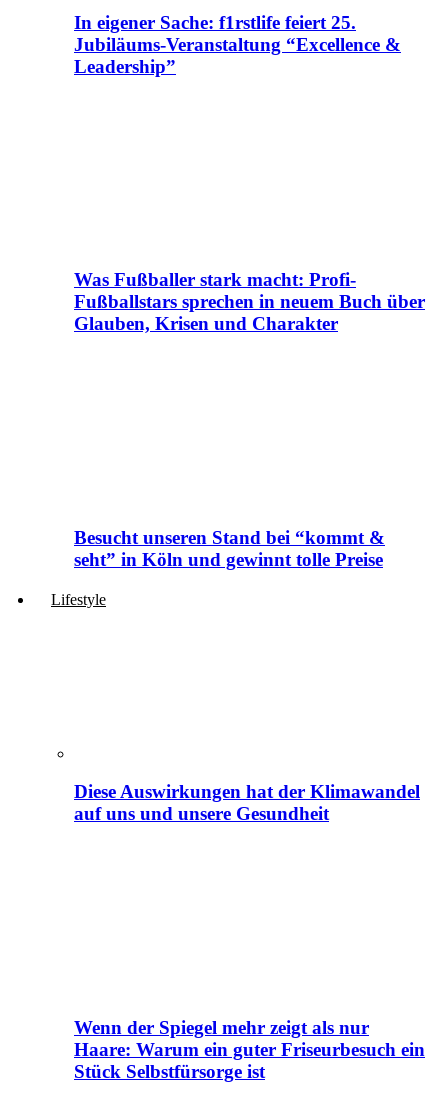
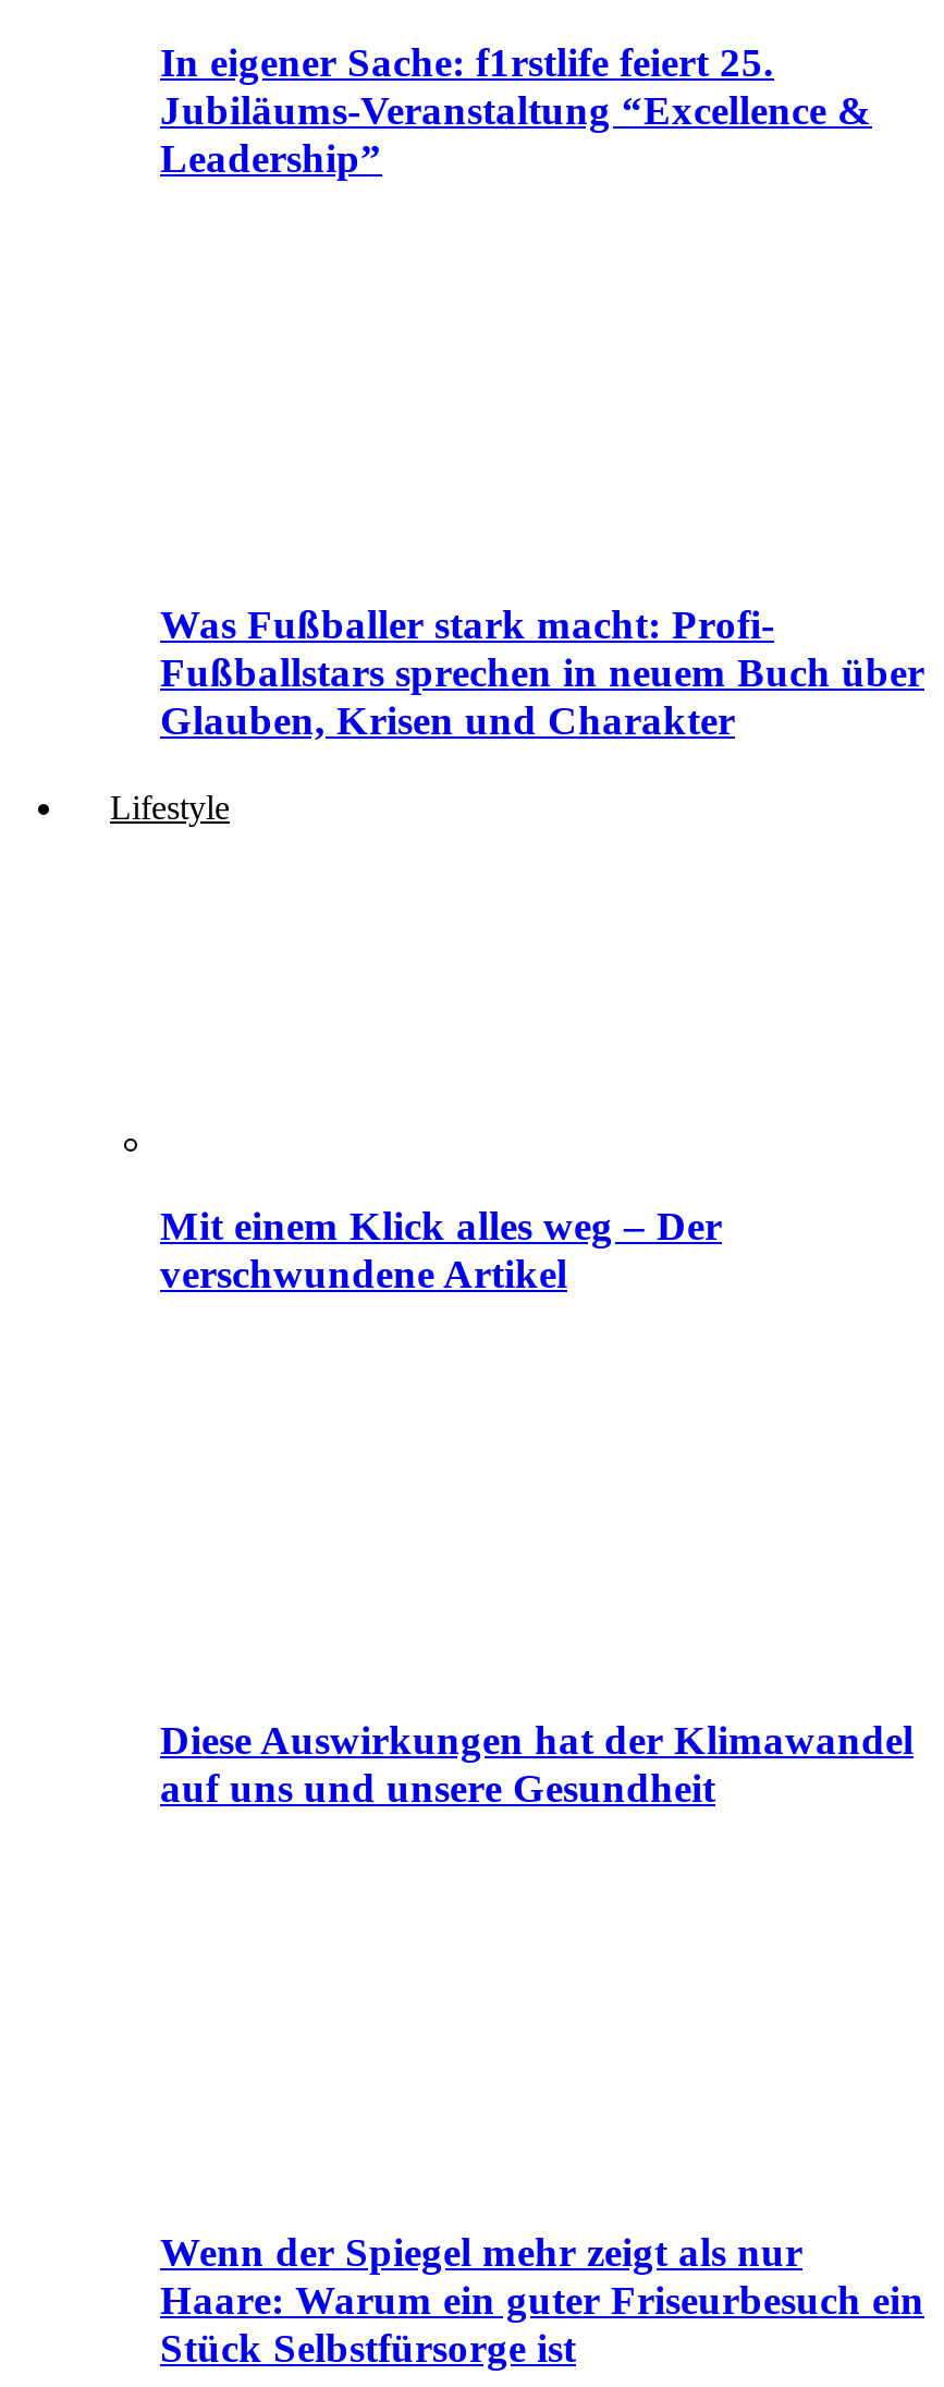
[74,527,385,570] Besucht unseren Stand bei “kommt & | seht” in Köln und gewinnt tolle Preise -> none
moved [51,591,106,608] -> [110,788,230,825]: Lifestyle
none -> [160,1204,722,1297] Mit einem Klick alles weg – Der | verschwundene Artikel

